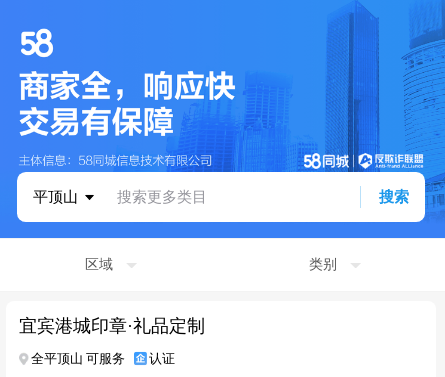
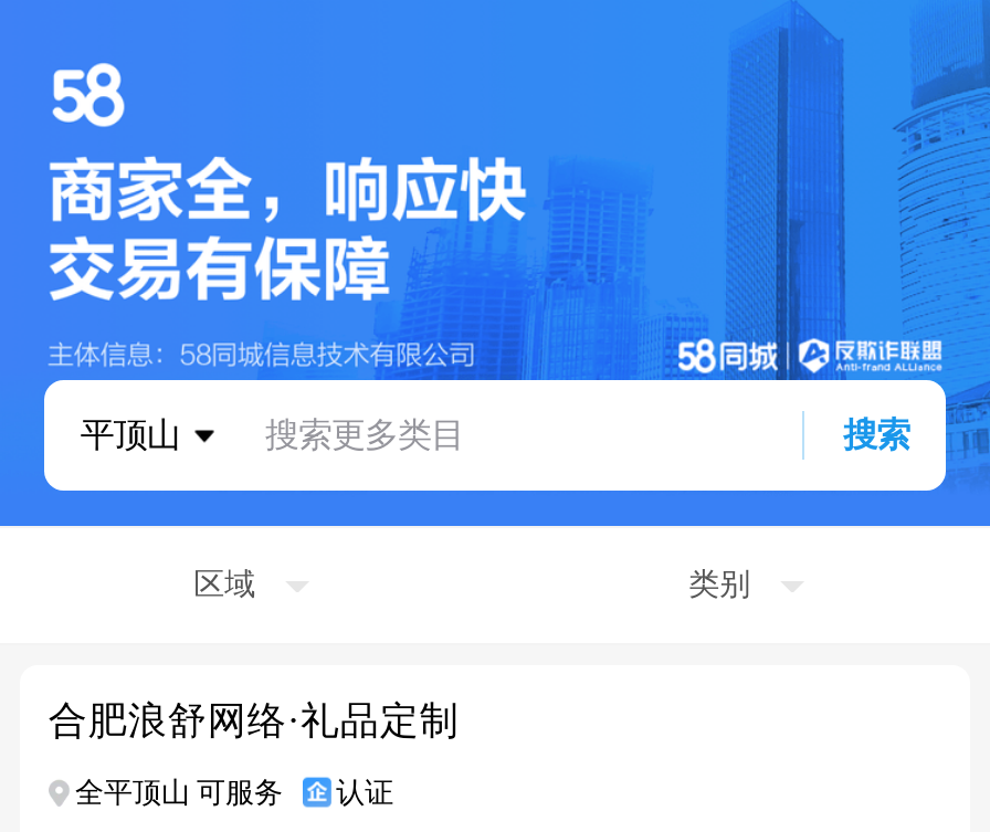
[19,316,205,336] 宜宾港城印章·礼品定制 -> [48,699,459,743] 合肥浪舒网络·礼品定制

